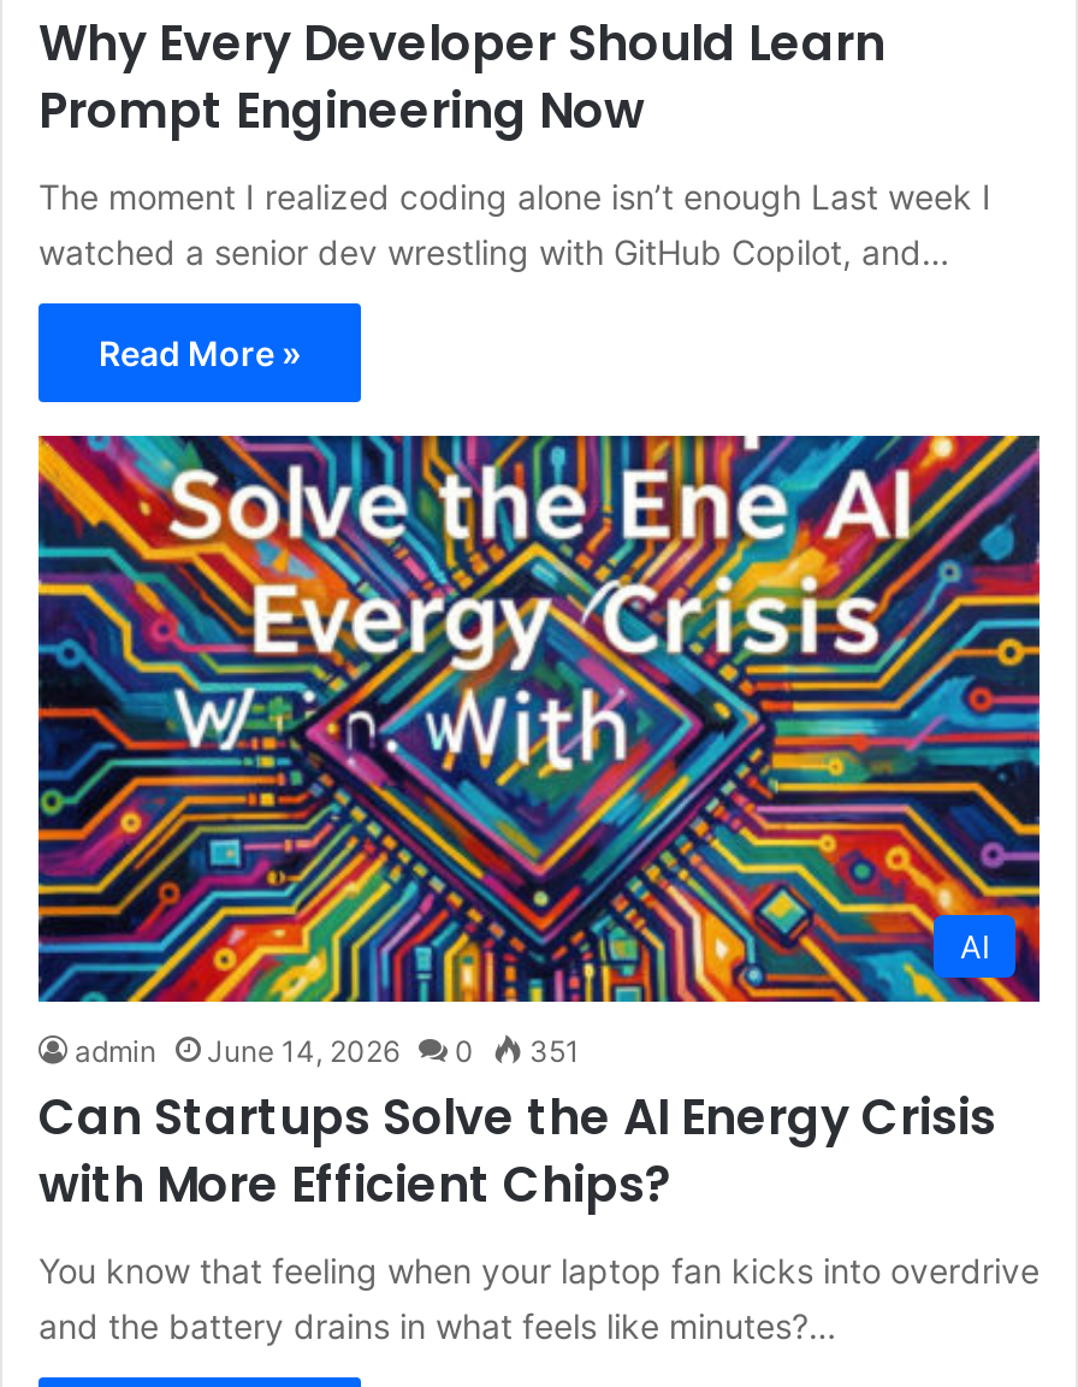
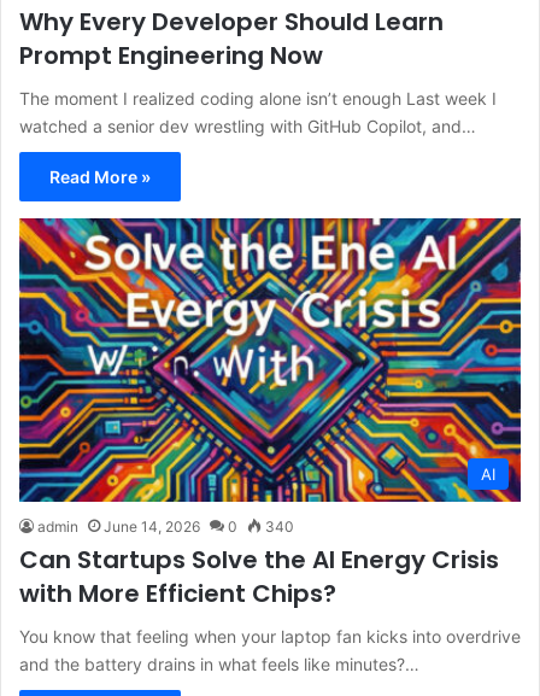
[75,1033,580,1069] admin June 14, 2026 0 351 -> [37,517,294,535] admin June 14, 2026 0 340

